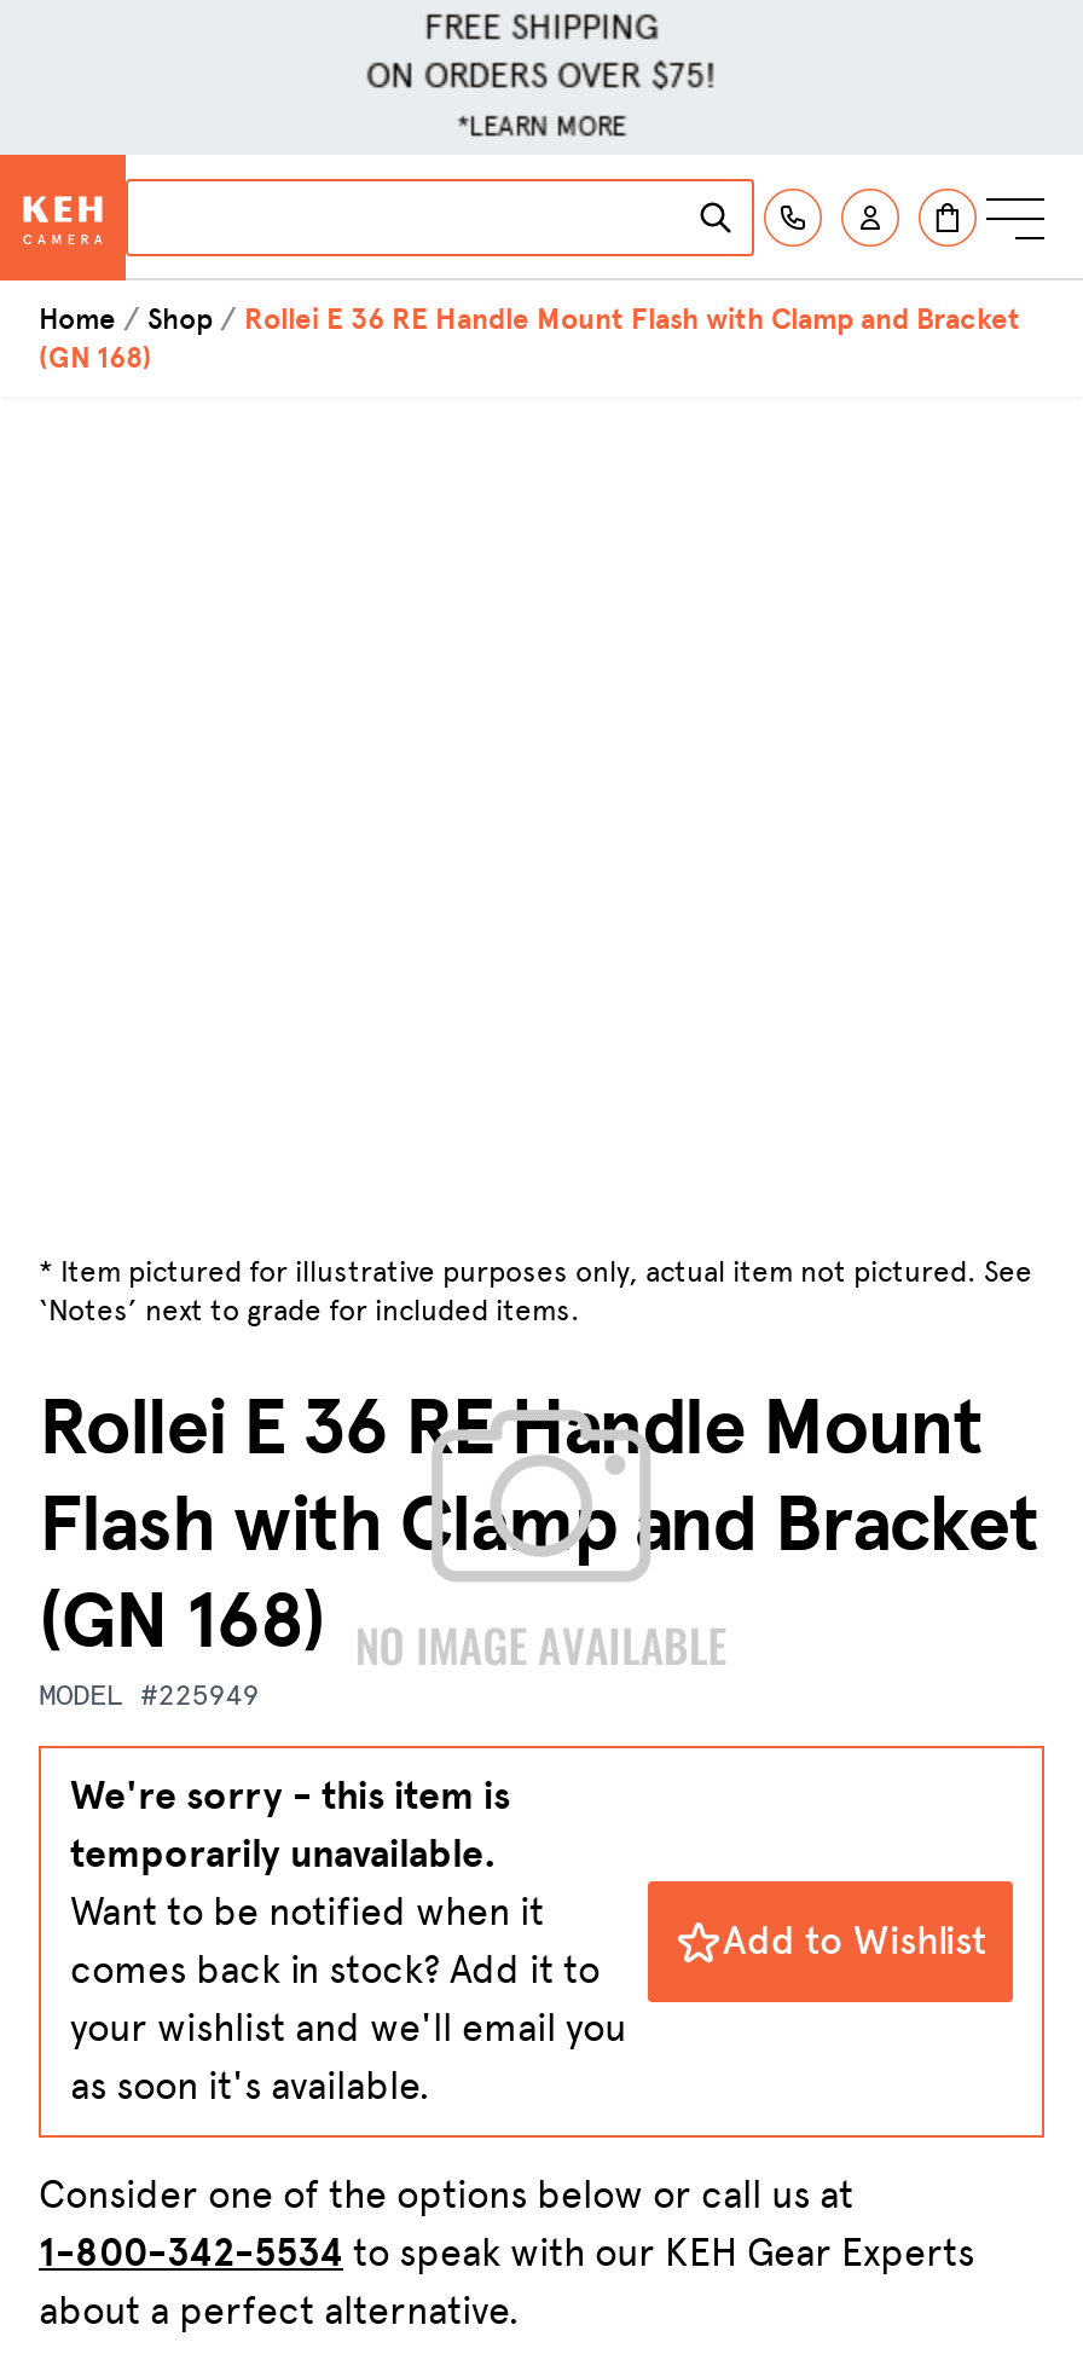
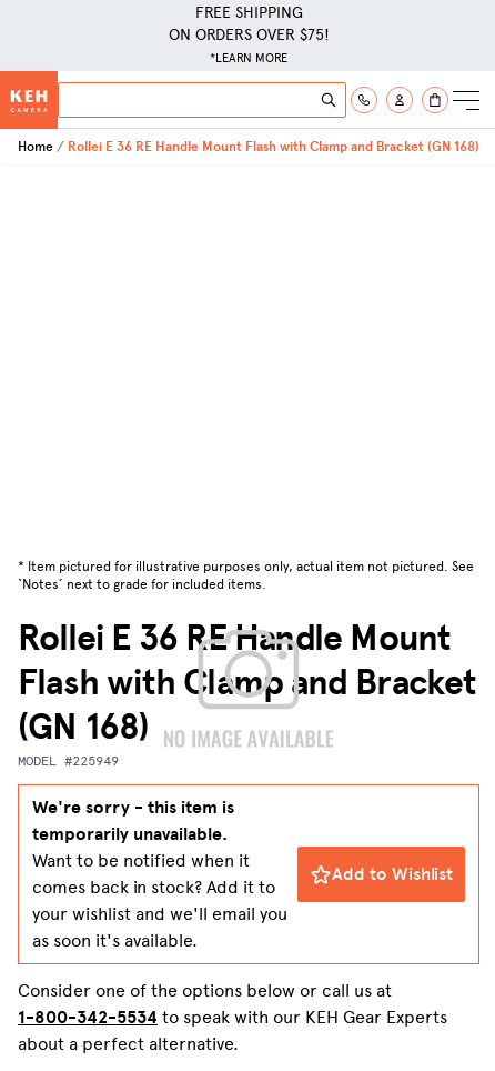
[39,302,1020,375] Shop | Rollei E 36 RE Handle Mount Flash with Clamp and Bracket | (GN 168) -> [68,139,479,154] Rollei E 36 RE Handle Mount Flash with Clamp and Bracket (GN 168)

